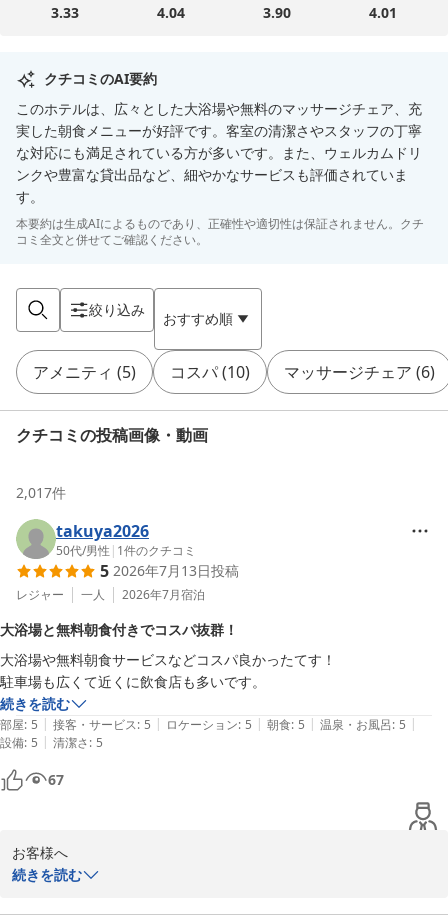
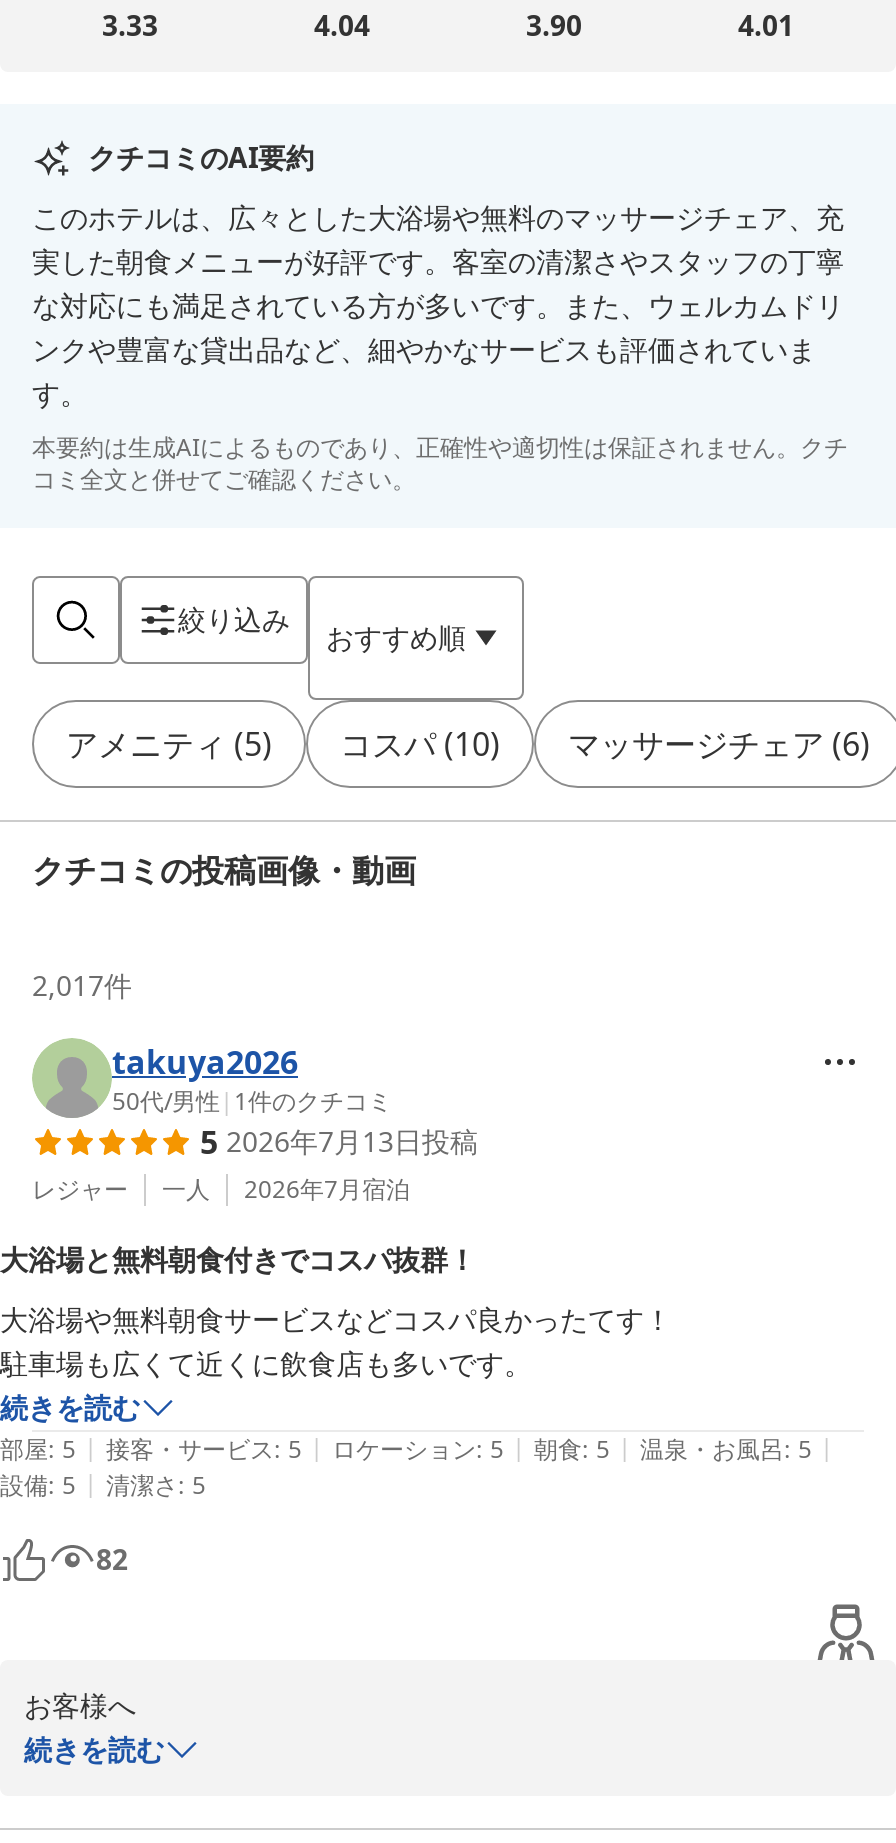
[48,770,64,789] 67 -> [96,1540,128,1578] 82

